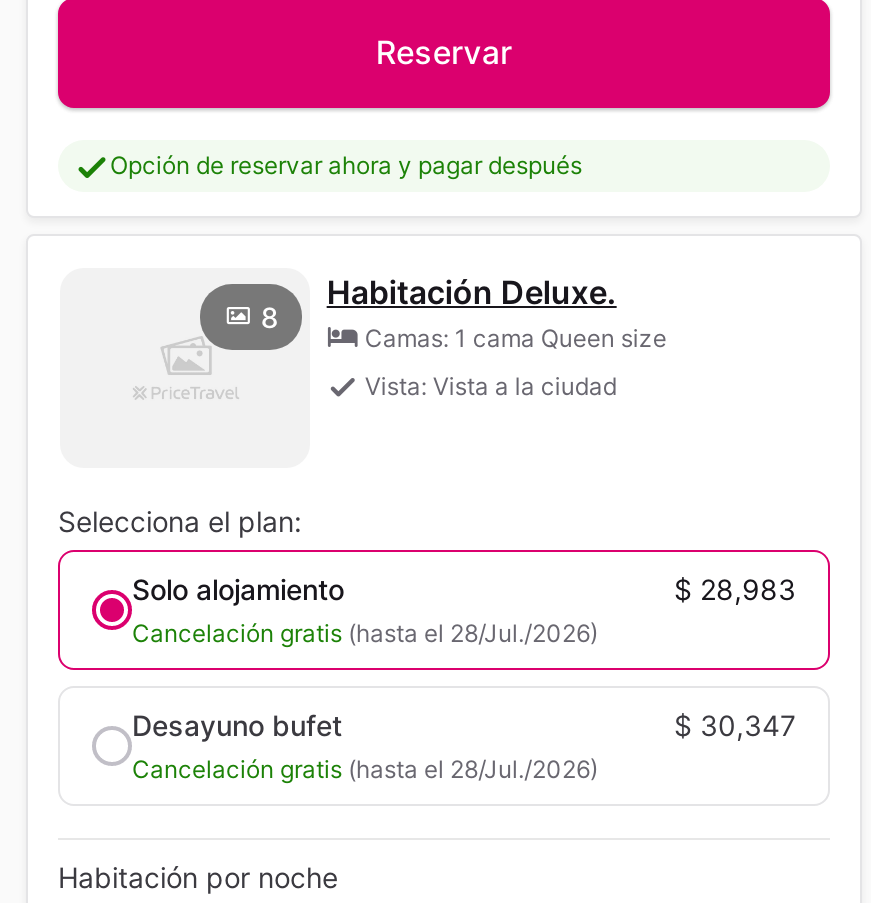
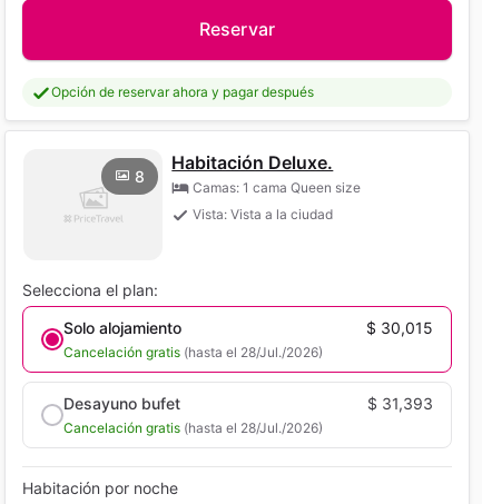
[674,571,796,605] $ 28,983 -> [366,318,433,337] $ 30,015
[674,707,796,741] $ 30,347 -> [367,393,433,412] $ 31,393

